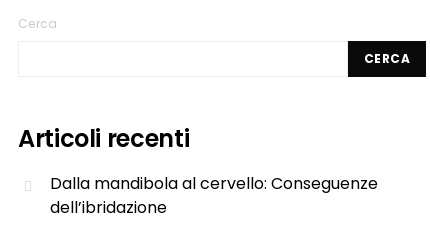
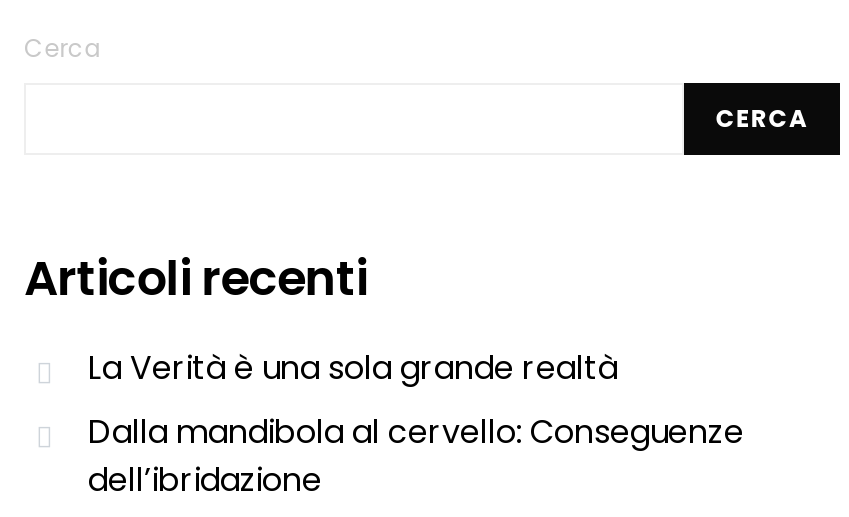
none -> [88,346,618,392] La Verità è una sola grande realtà

